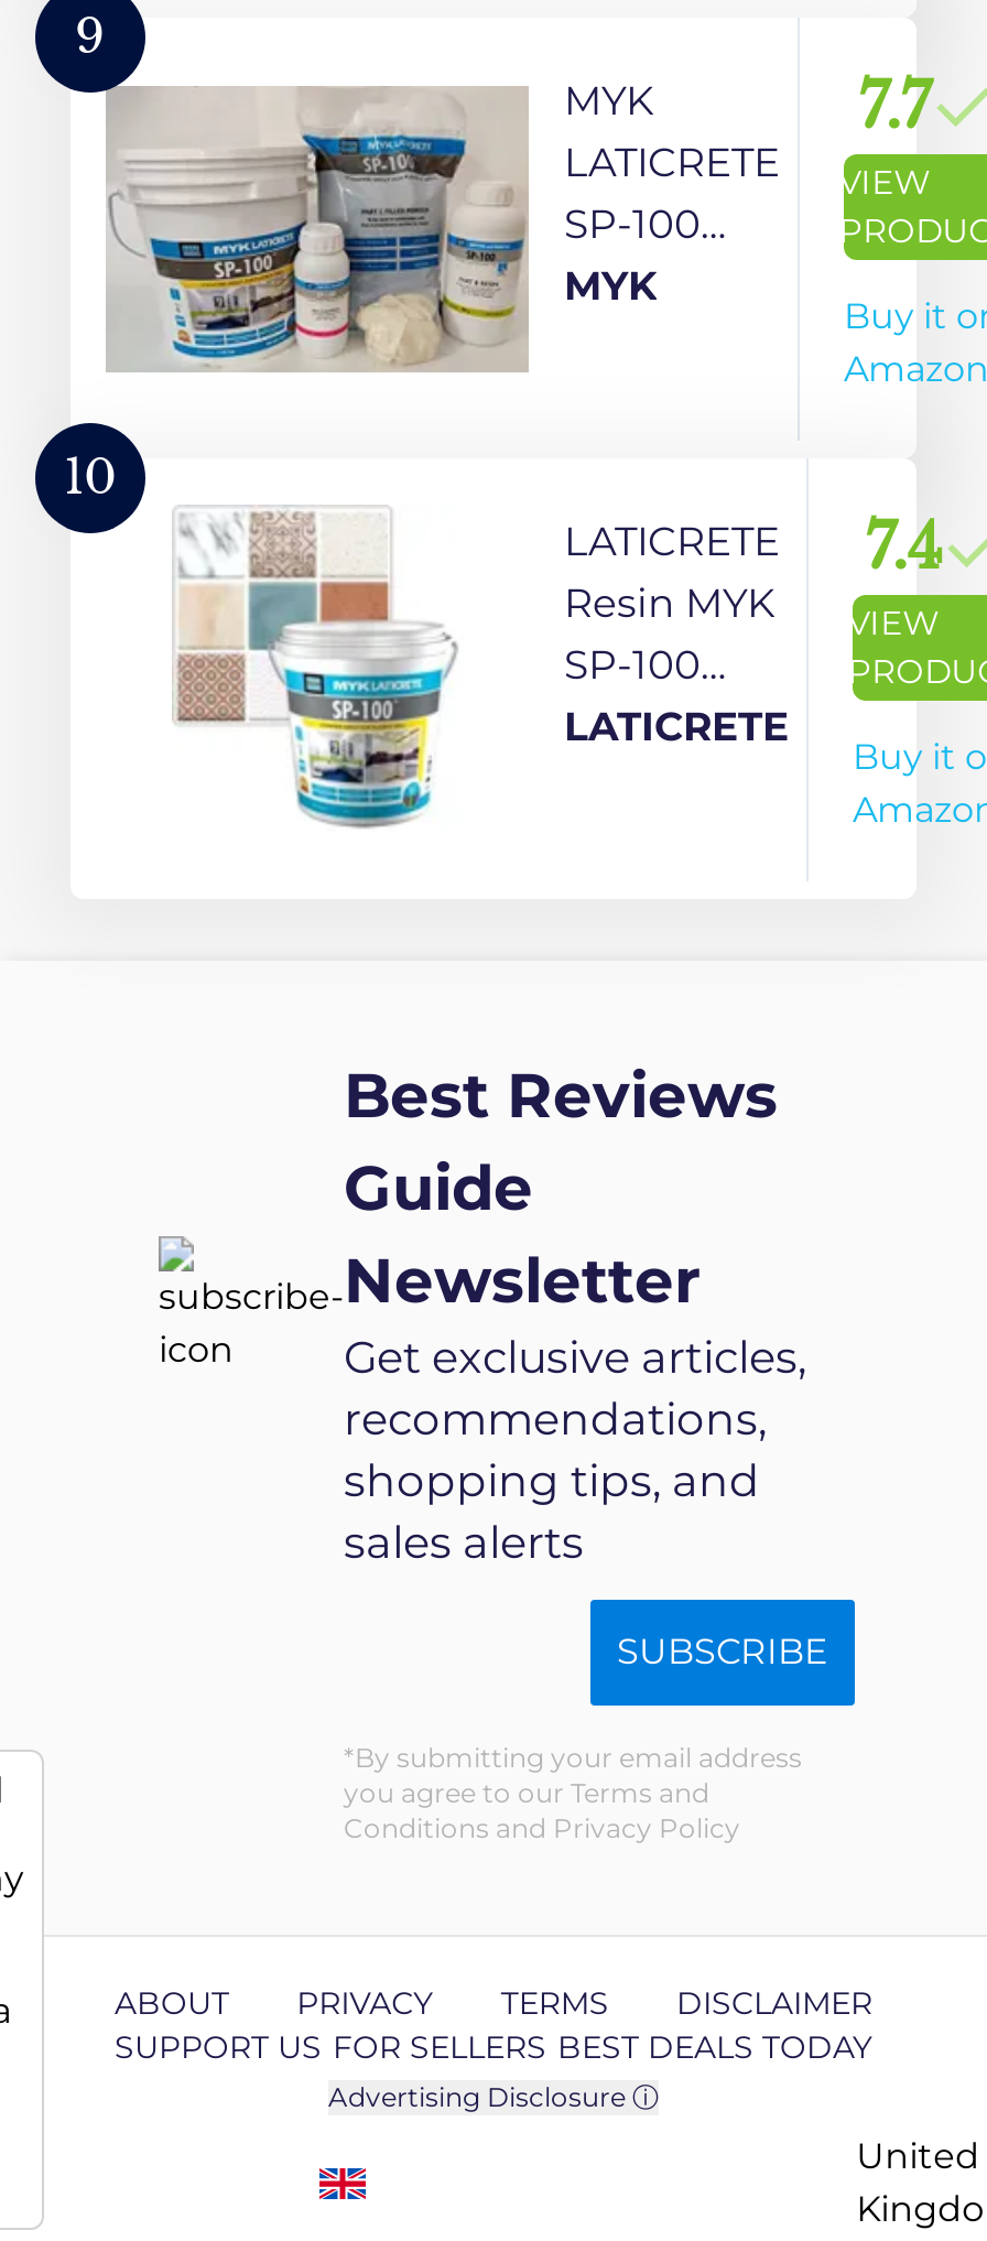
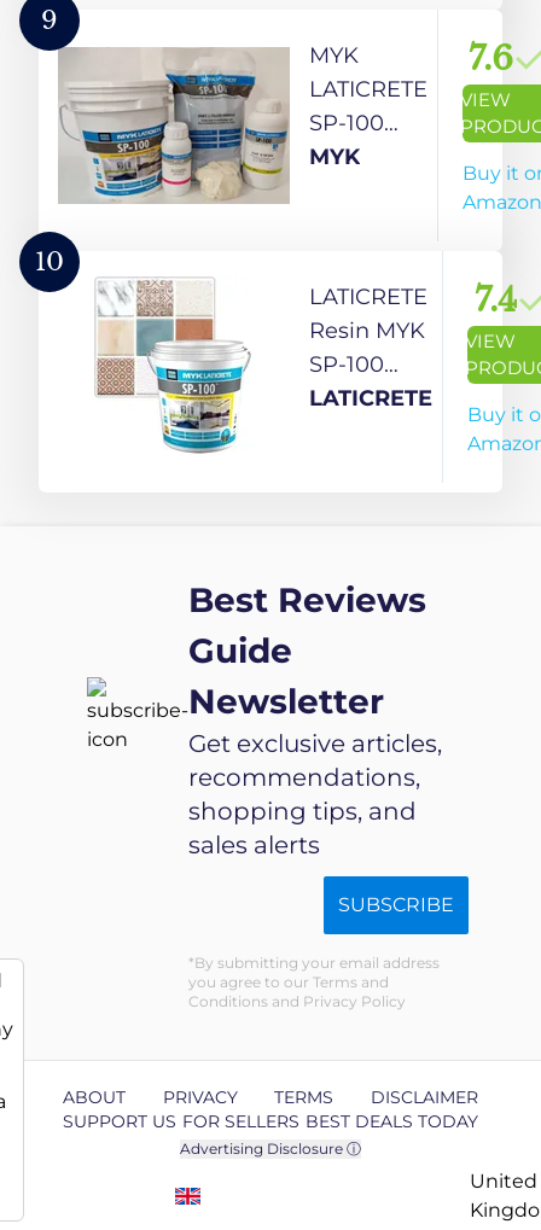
[858,68,931,145] 7.7 -> [468,37,513,80] 7.6

